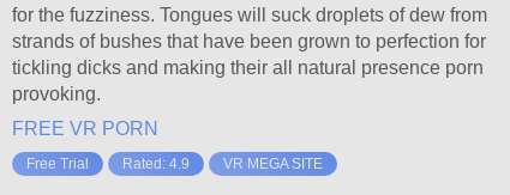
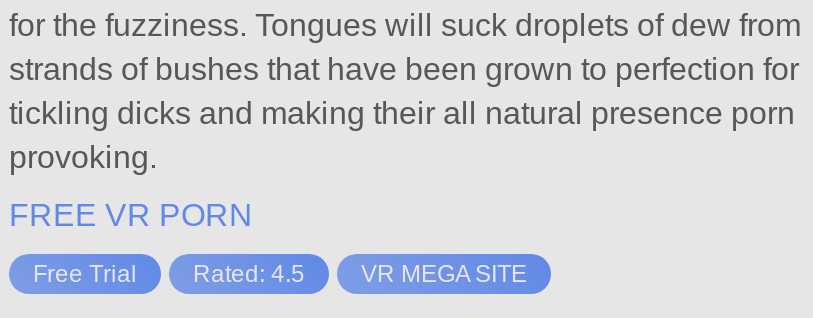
[26,155,323,172] Free Trial Rated: 4.9 VR MEGA SITE -> [33,260,527,288] Free Trial Rated: 4.5 VR MEGA SITE

